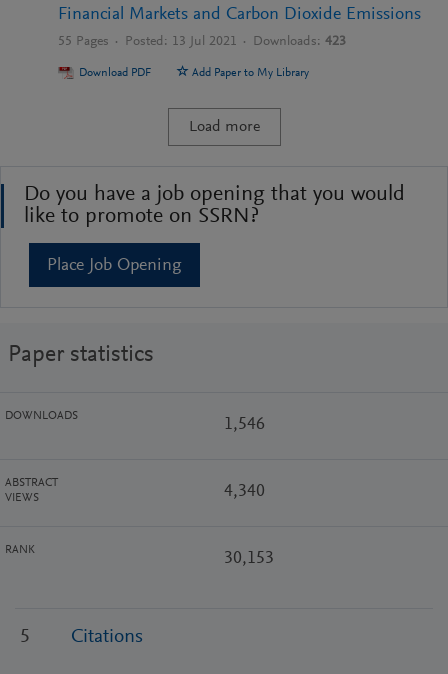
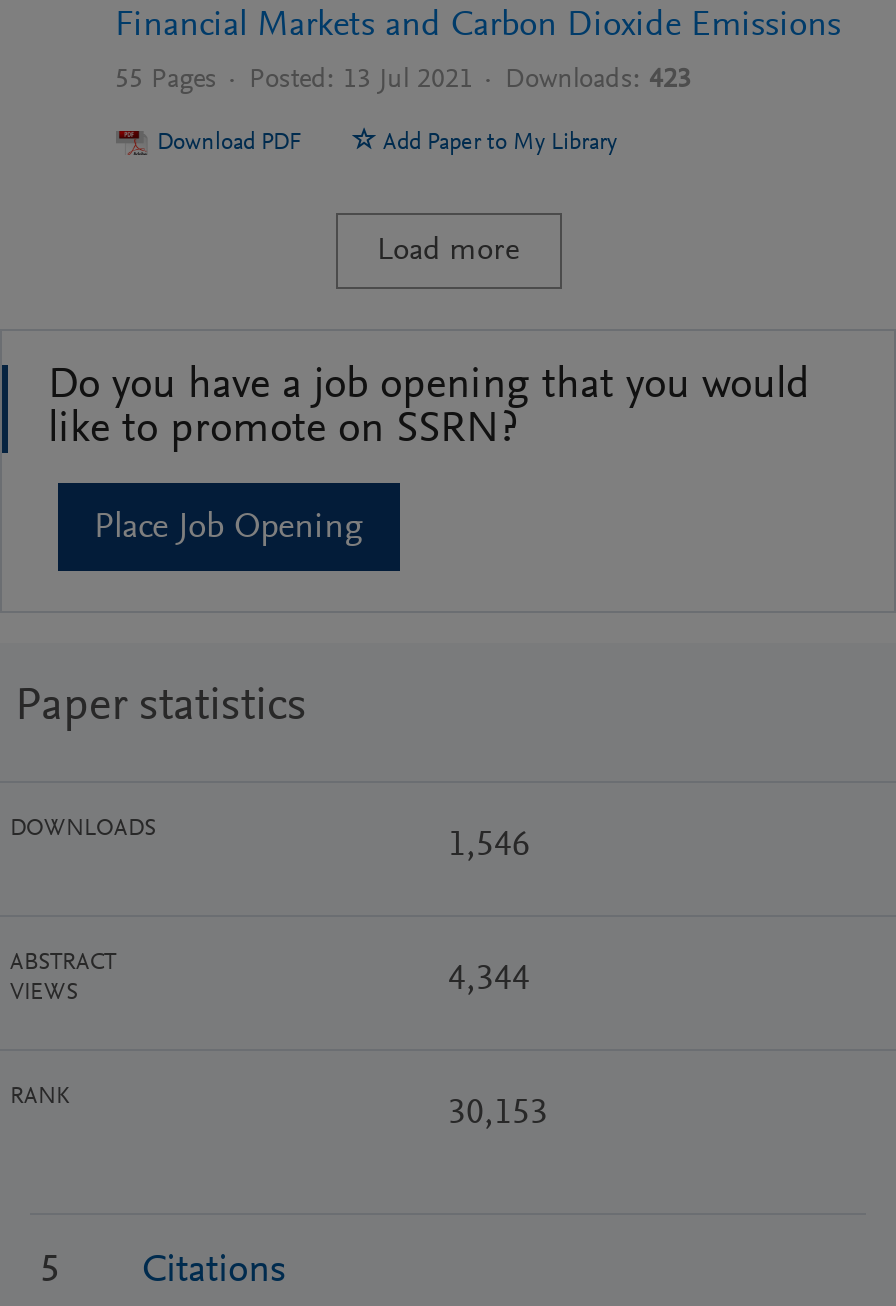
[224,483,265,501] 4,340 -> [448,963,530,999] 4,344

